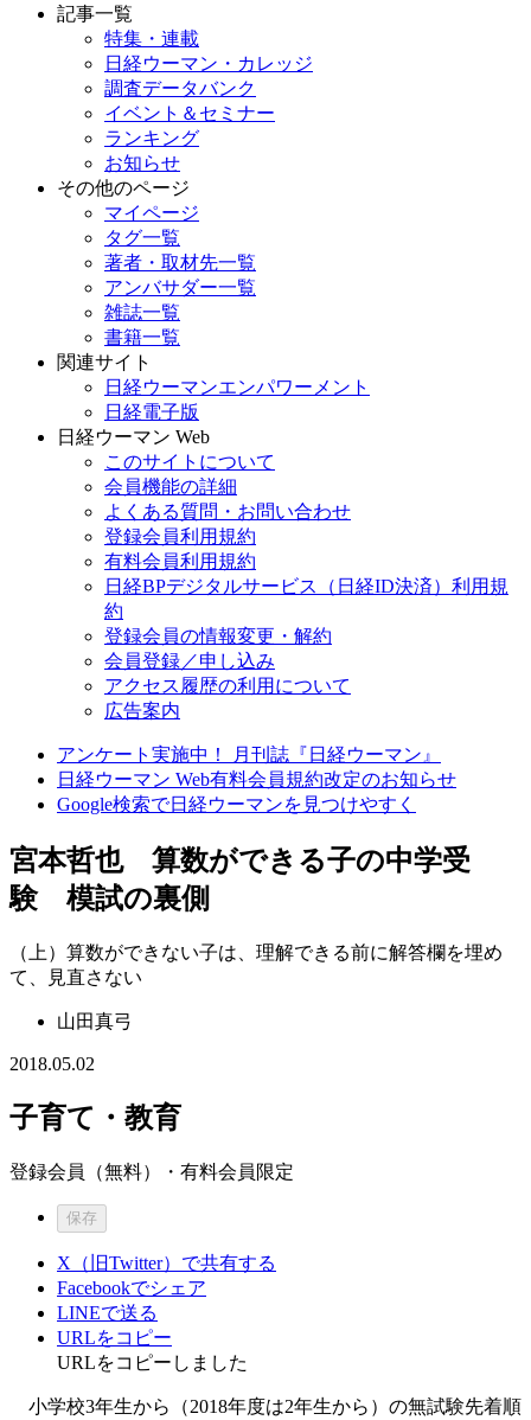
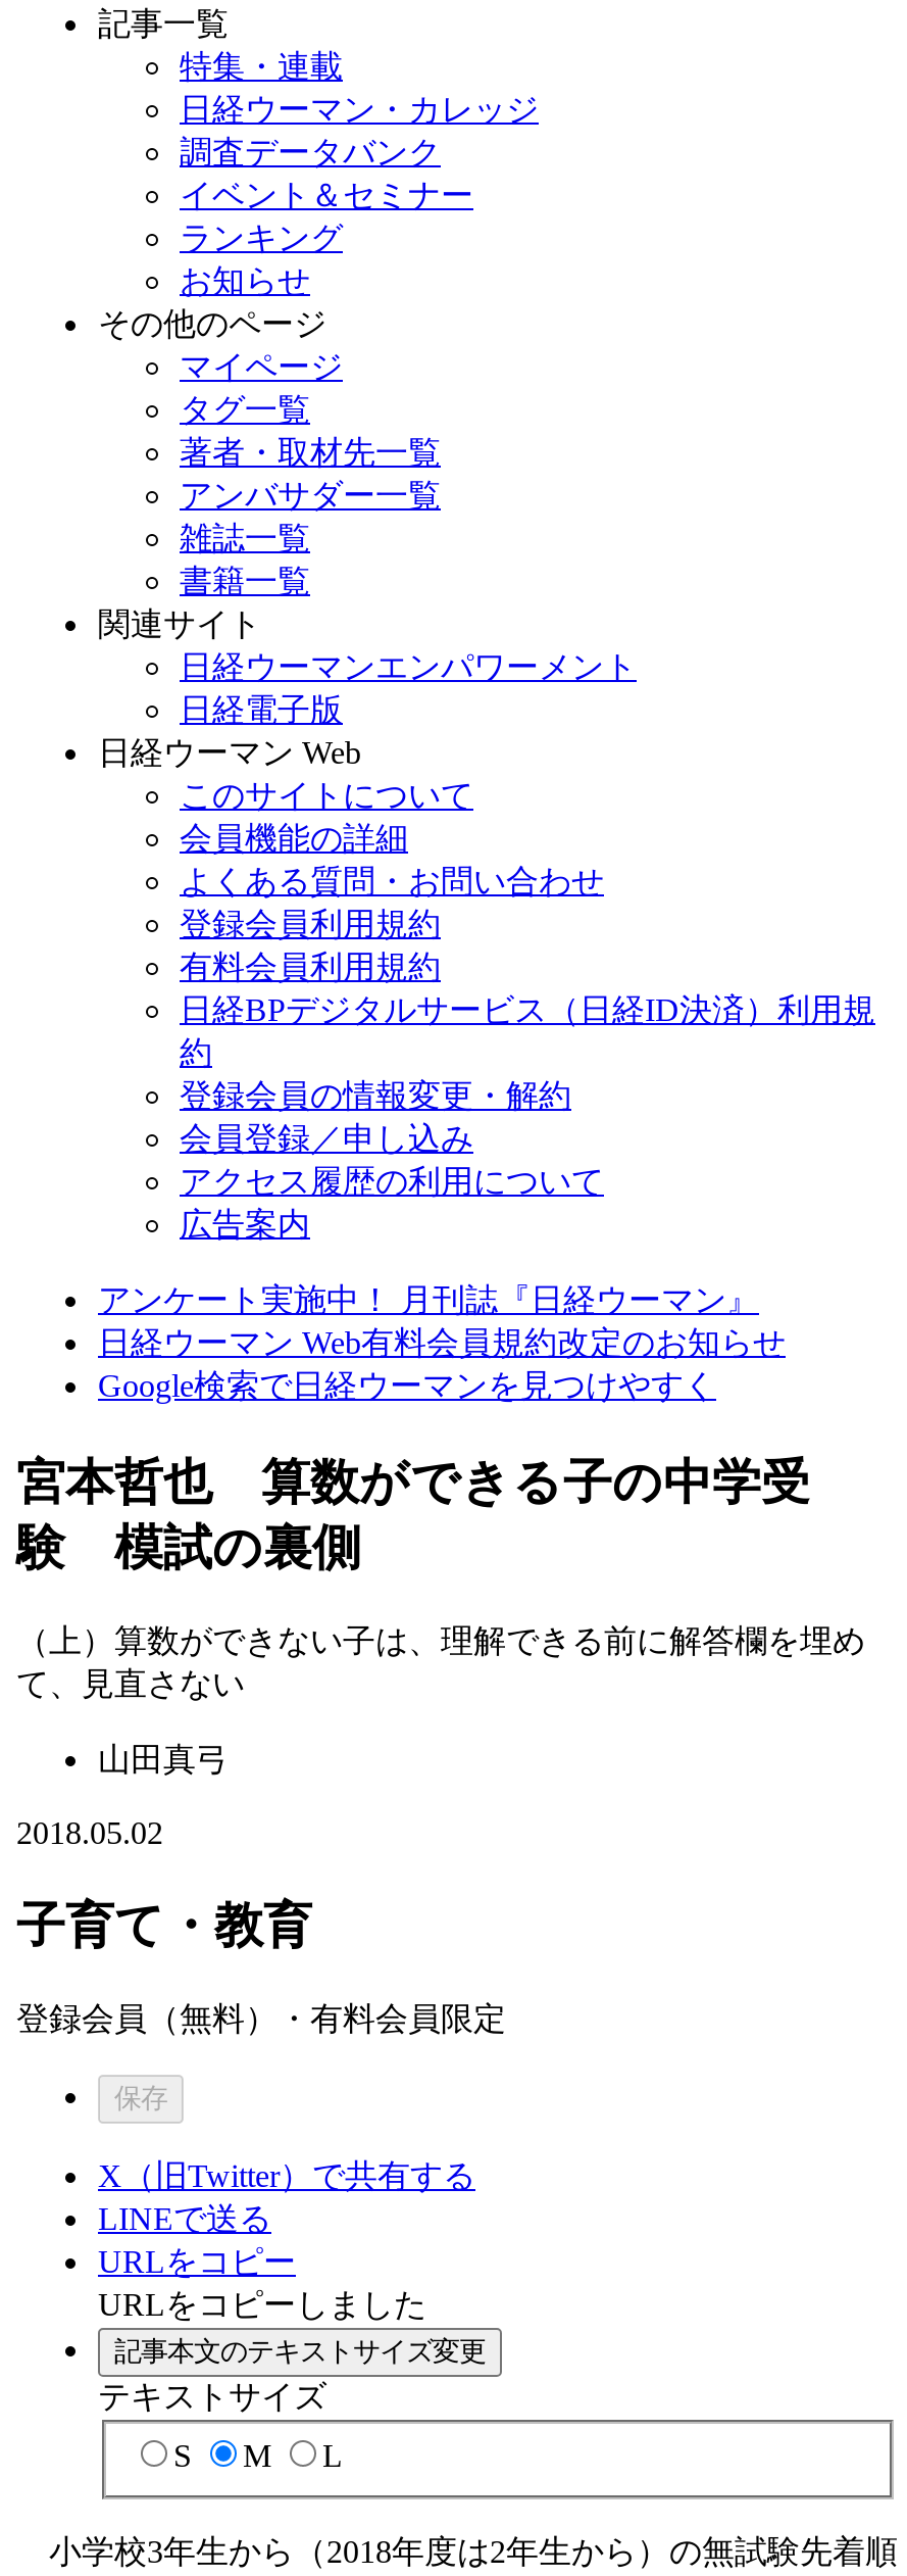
[57,1277,206,1297] Facebookでシェア -> none
moved [57,1302,248,1372] -> [98,2200,426,2321]: LINEで送る | URLをコピー | URLをコピーしました
none -> [98,2335,486,2473] 記事本文のテキストサイズ変更 | テキストサイズ | S | M | L

